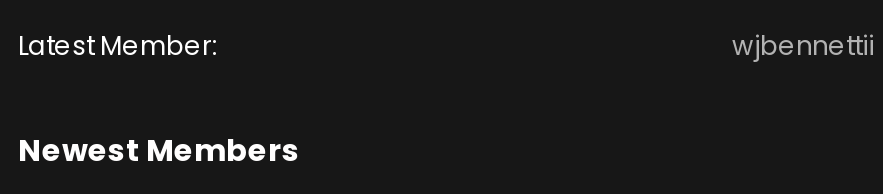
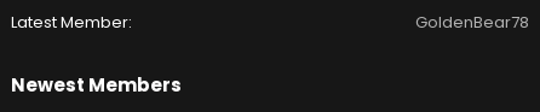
[732,27,874,65] wjbennettii -> [415,11,529,34] GoldenBear78

